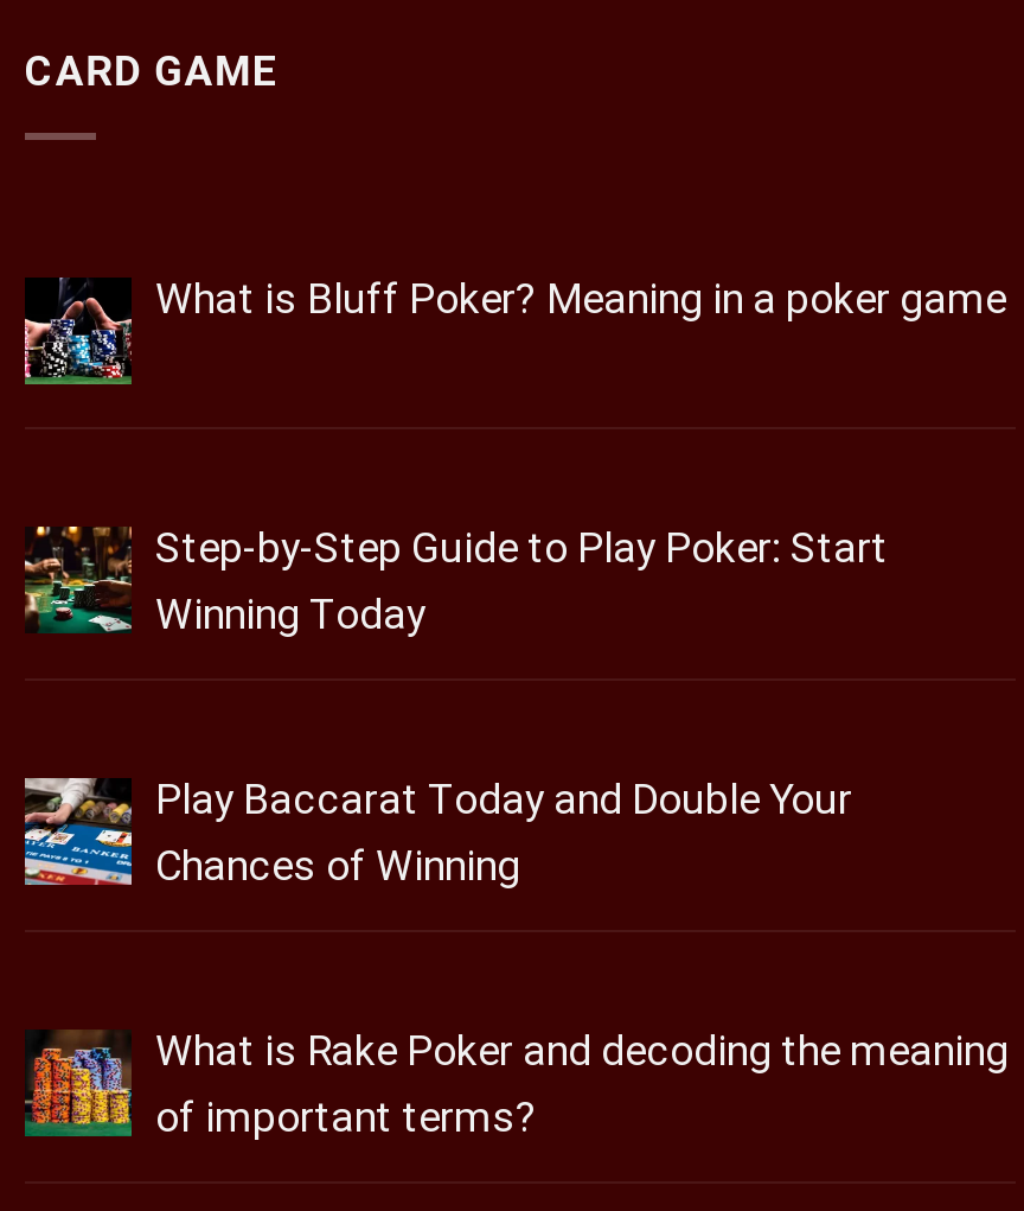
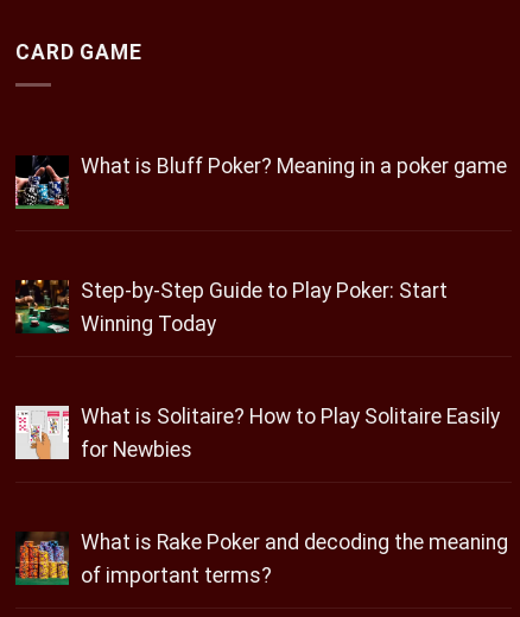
[23,776,852,891] [image] | Play Baccarat Today and Double Your | Chances of Winning -> [14,405,500,462] [image] | What is Solitaire? How to Play Solitaire Easily | for Newbies

